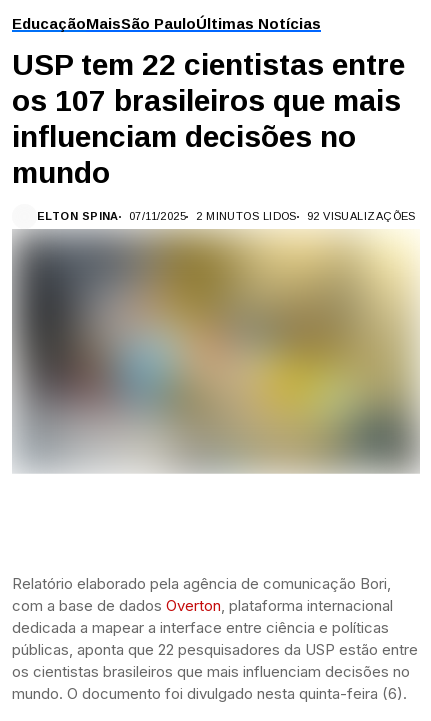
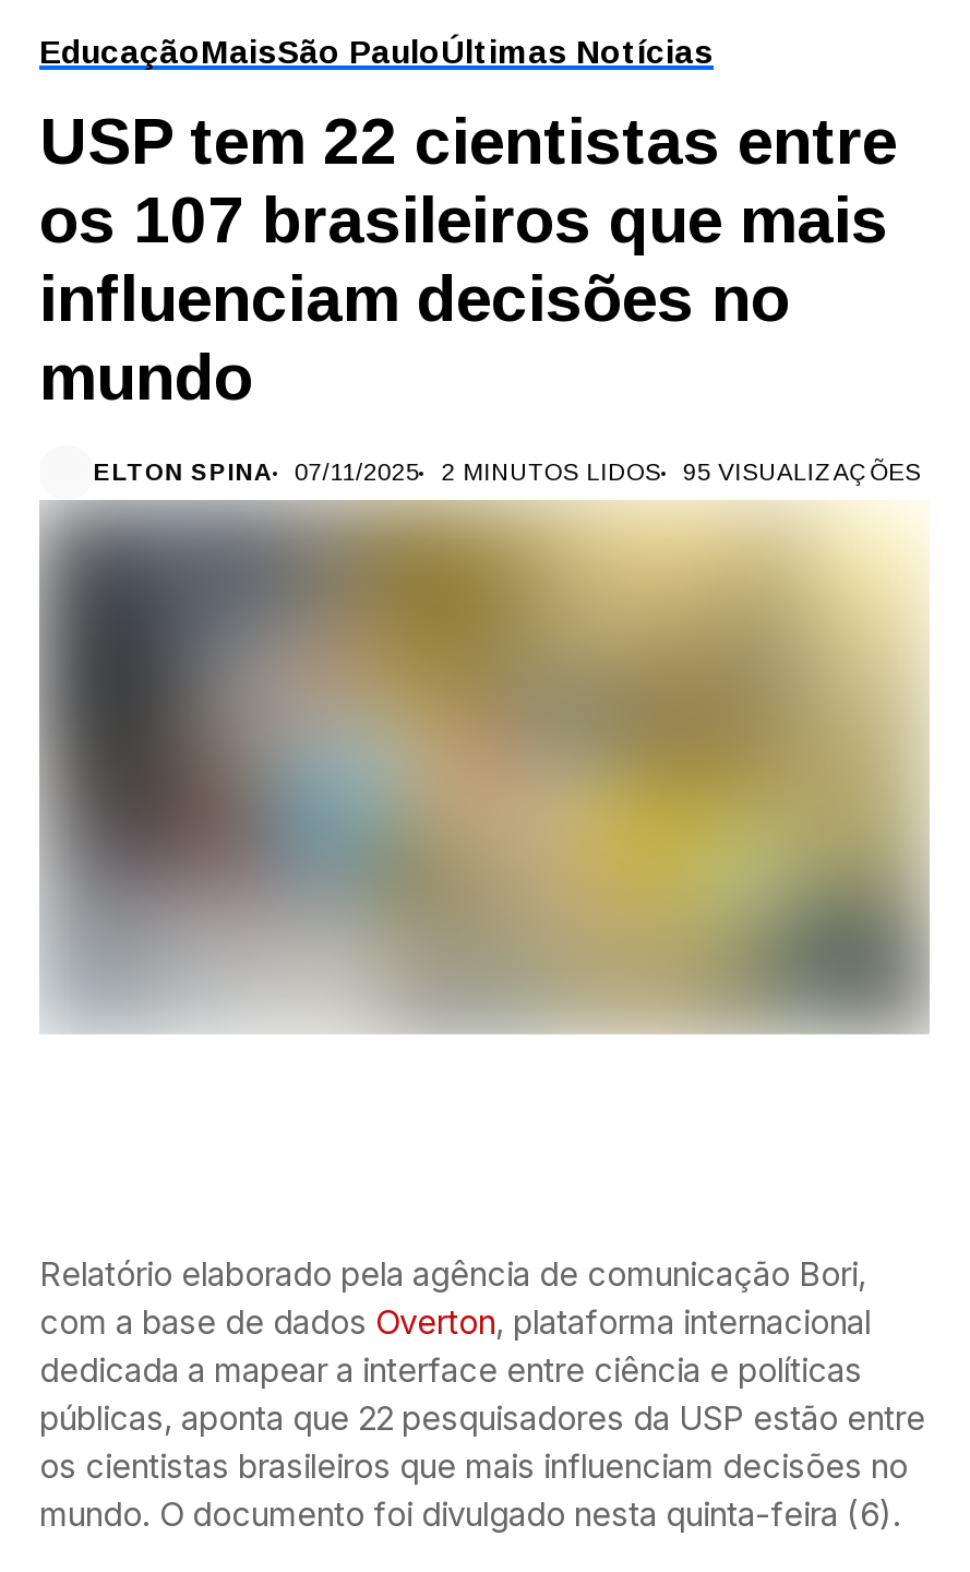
[307,210,416,222] 92 VISUALIZAÇÕES -> [683,458,921,485] 95 VISUALIZAÇÕES

